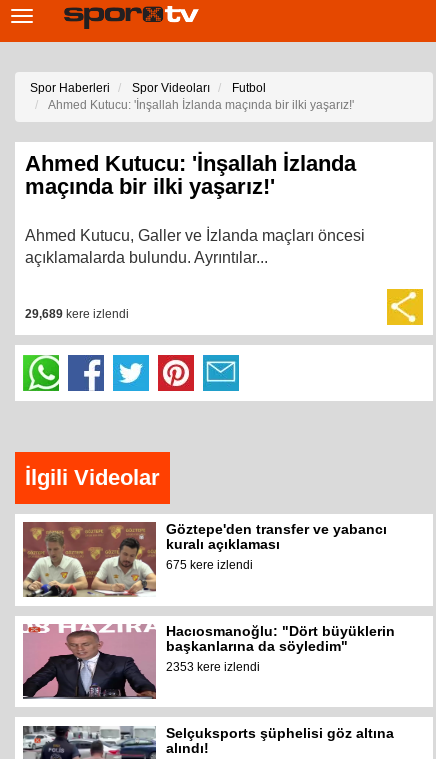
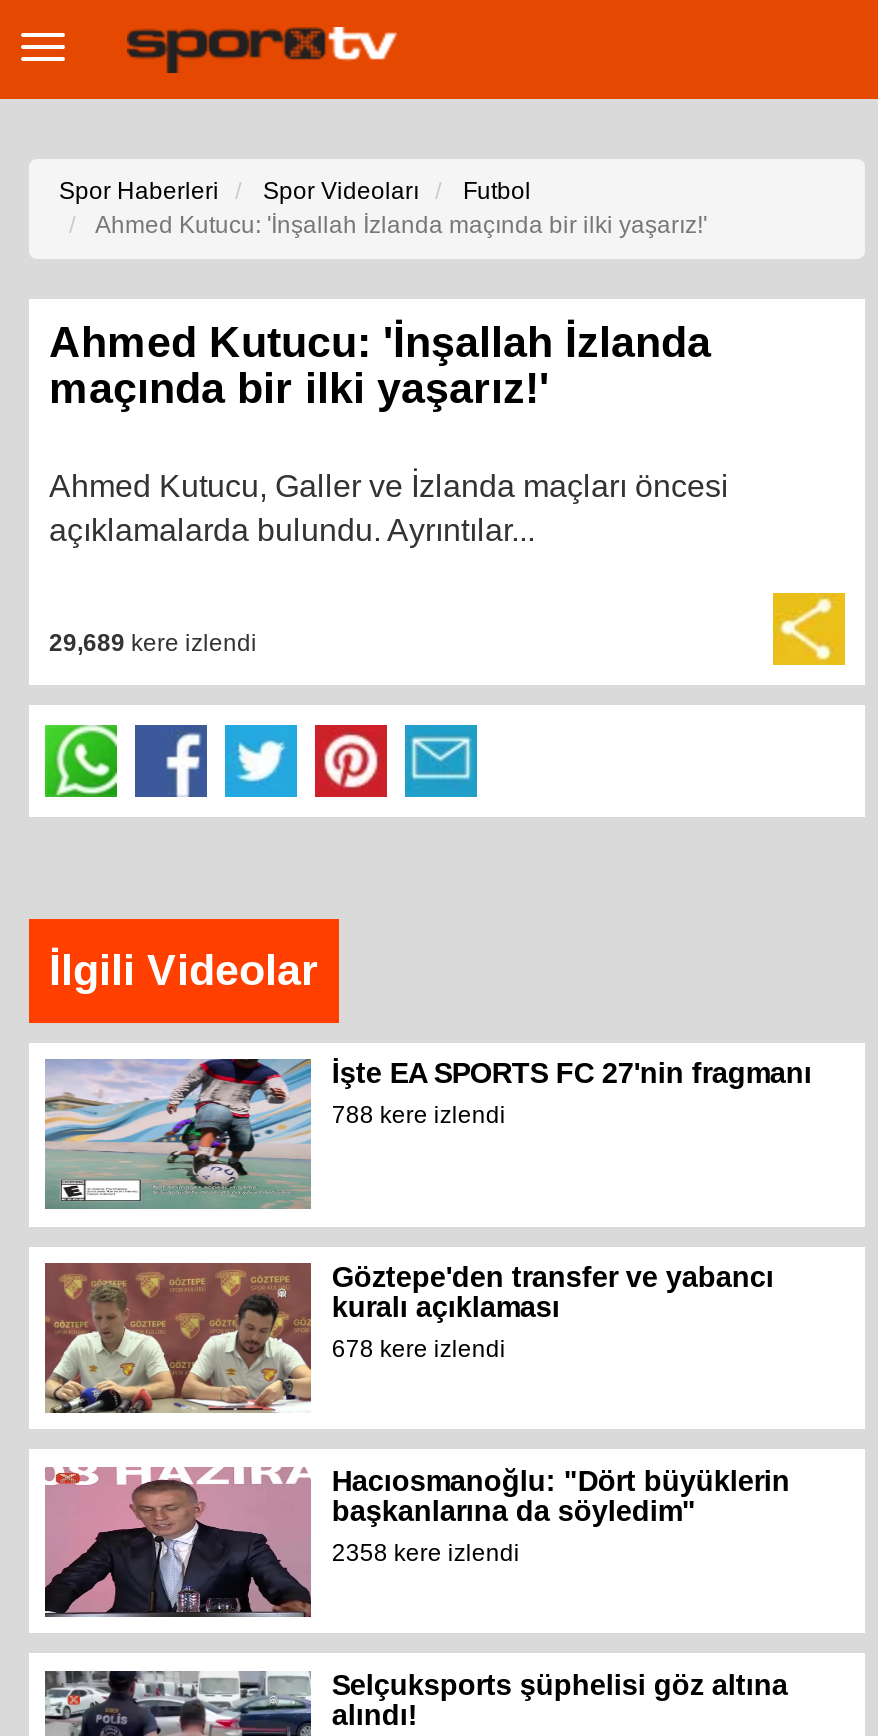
none -> [43,1058,812,1211] [image] | İşte EA SPORTS FC 27'nin fragmanı | 788 kere izlendi
[166,558,253,572] 675 kere izlendi -> [332,1335,506,1363] 678 kere izlendi
[166,660,260,674] 2353 kere izlendi -> [332,1539,520,1567] 2358 kere izlendi

